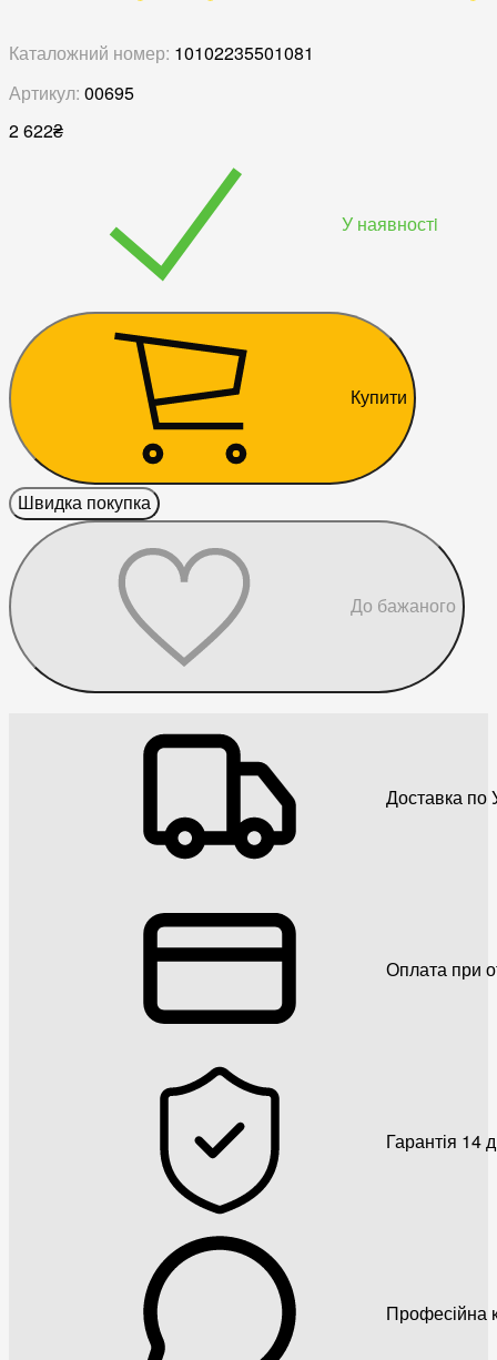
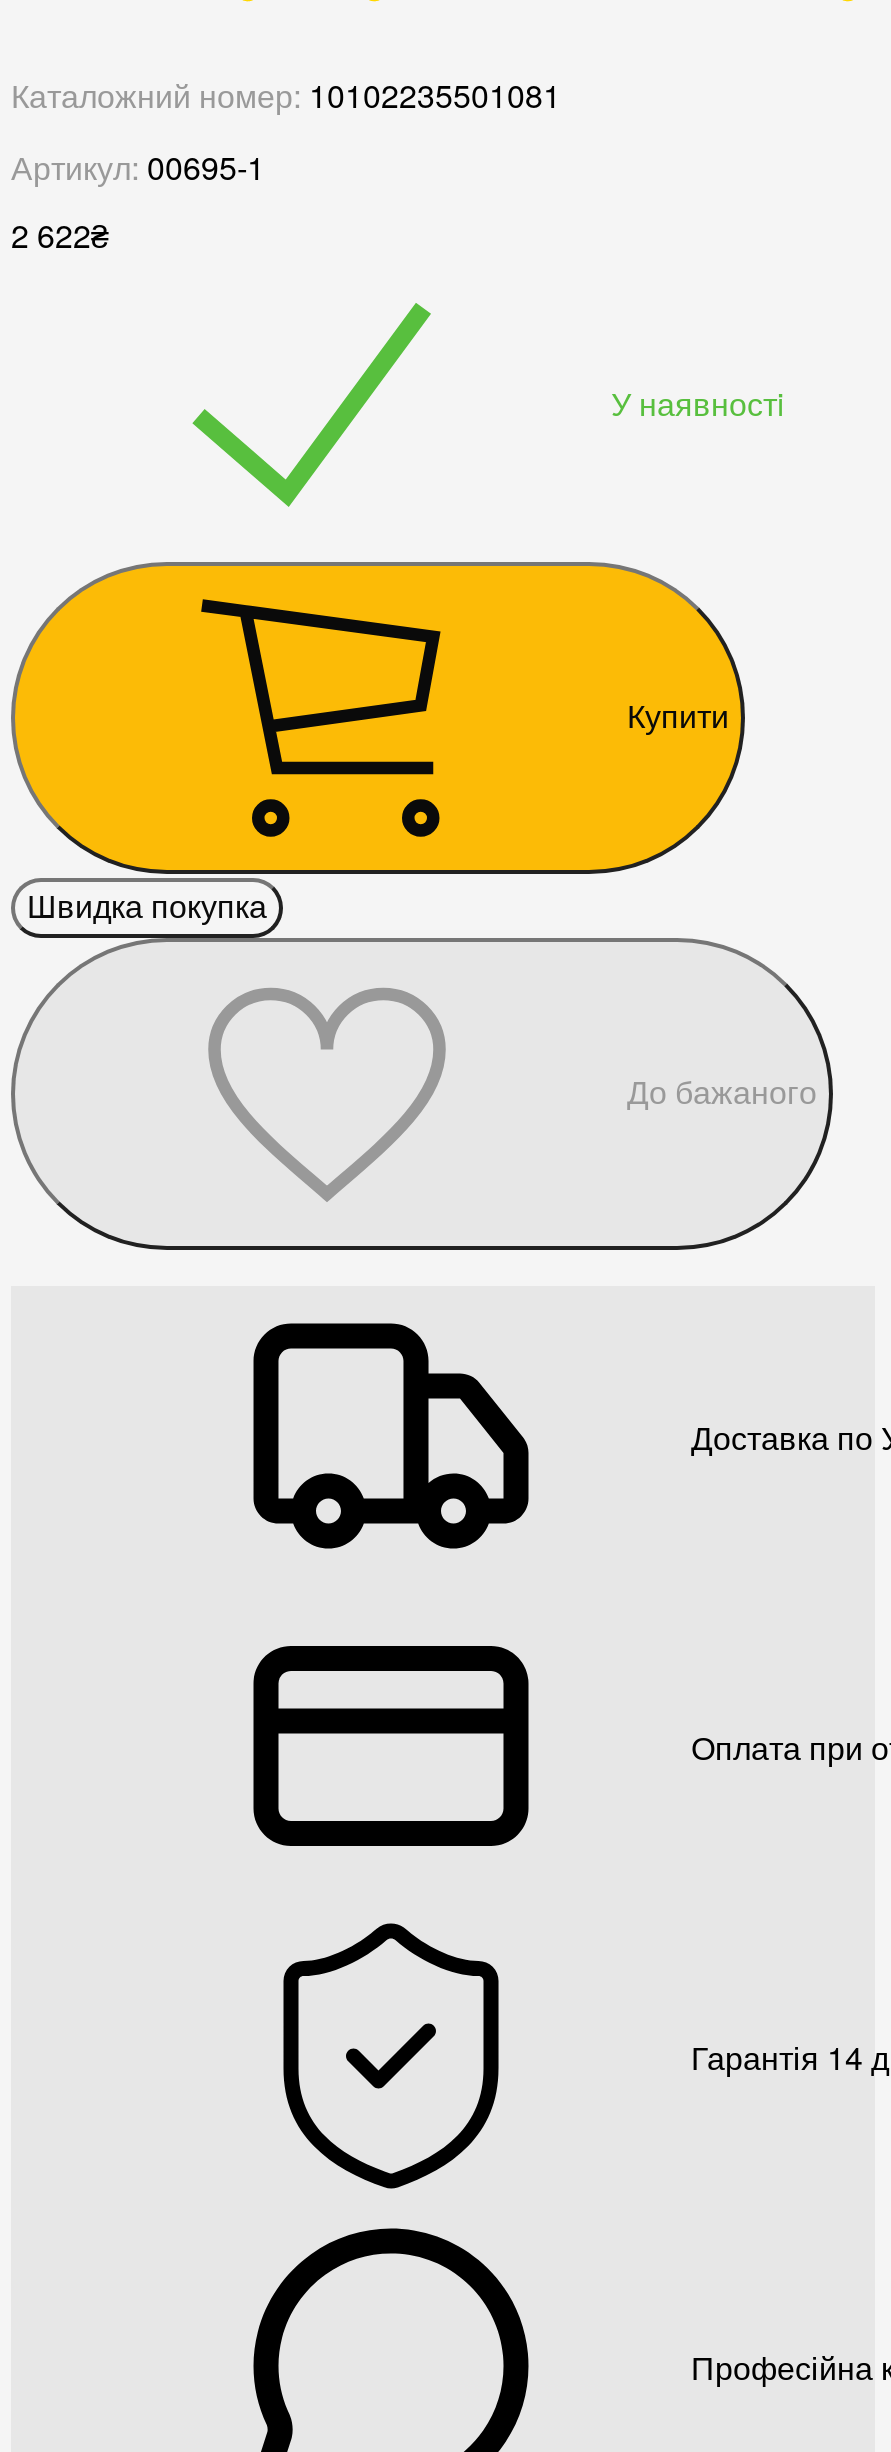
[9,80,134,105] Артикул: 00695 -> [11,144,265,190] Артикул: 00695-1

